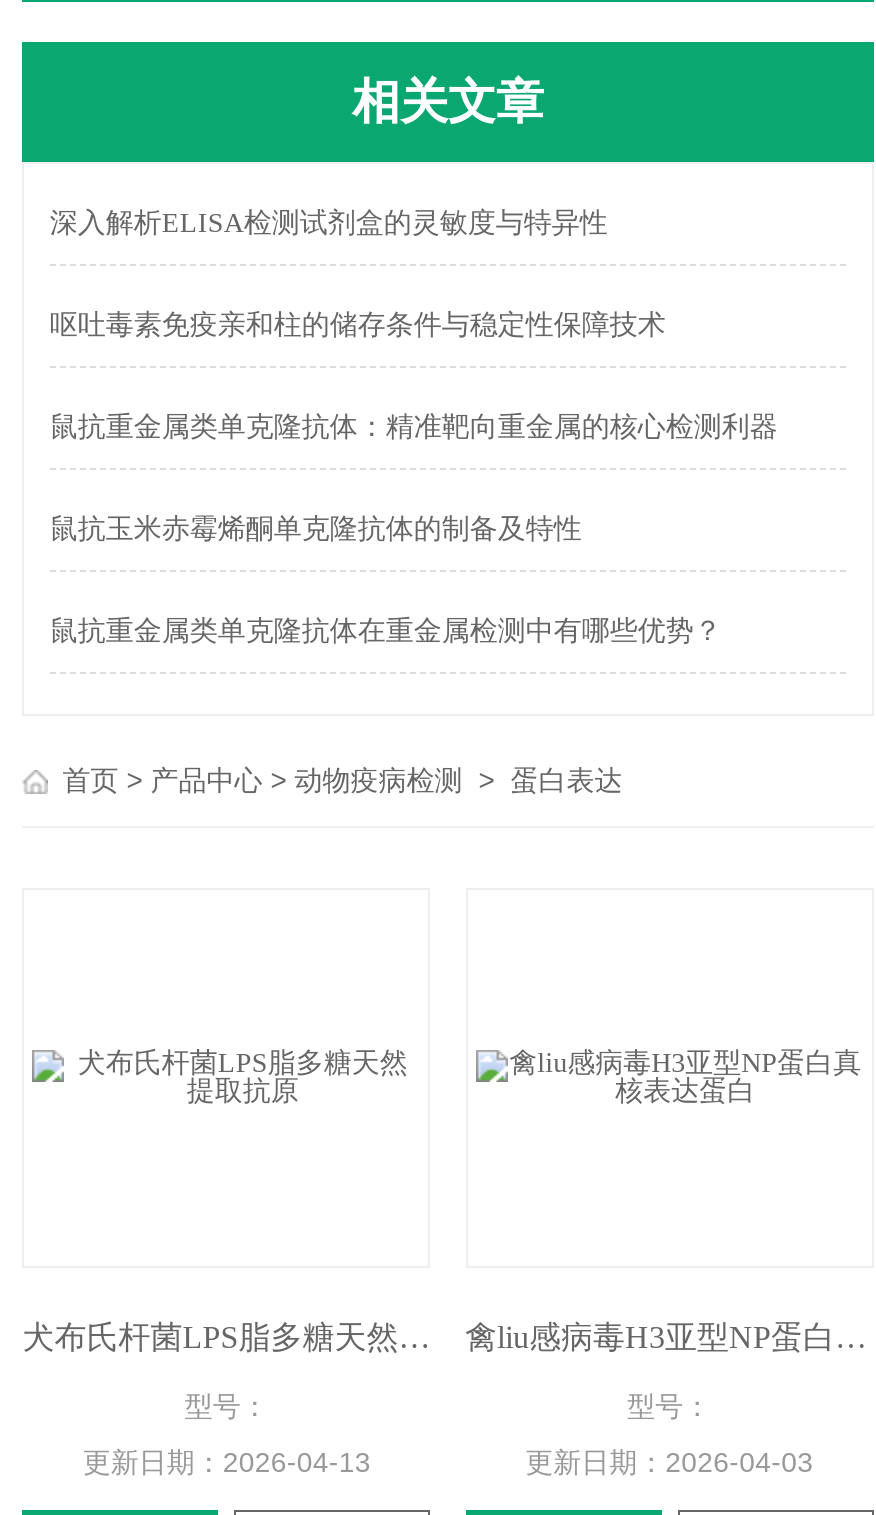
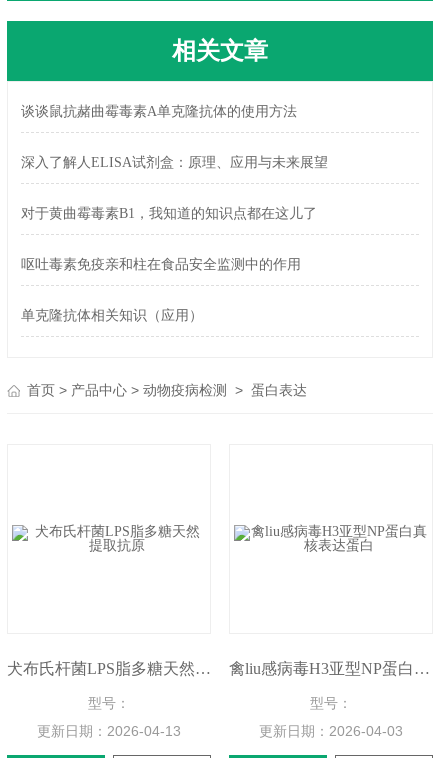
[50,208,608,238] 深入解析ELISA检测试剂盒的灵敏度与特异性 -> [21,104,297,119] 谈谈鼠抗赭曲霉毒素A单克隆抗体的使用方法
[50,310,666,340] 呕吐毒素免疫亲和柱的储存条件与稳定性保障技术 -> [21,155,328,170] 深入了解人ELISA试剂盒：原理、应用与未来展望
[50,412,778,442] 鼠抗重金属类单克隆抗体：精准靶向重金属的核心检测利器 -> [21,206,317,221] 对于黄曲霉毒素B1，我知道的知识点都在这儿了
[50,514,582,544] 鼠抗玉米赤霉烯酮单克隆抗体的制备及特性 -> [21,257,301,272] 呕吐毒素免疫亲和柱在食品安全监测中的作用
[50,616,722,646] 鼠抗重金属类单克隆抗体在重金属检测中有哪些优势？ -> [21,308,203,323] 单克隆抗体相关知识（应用）

